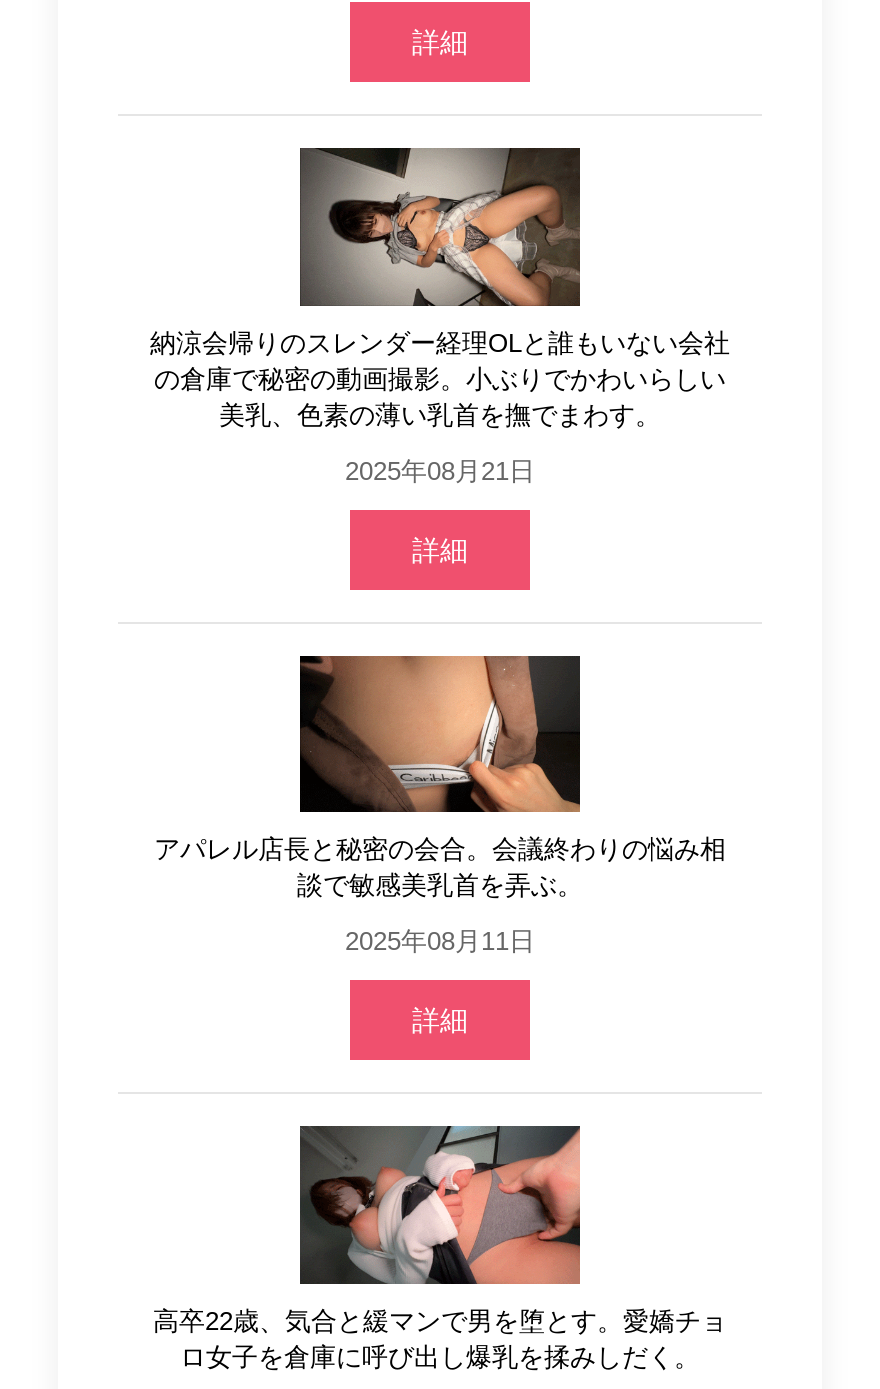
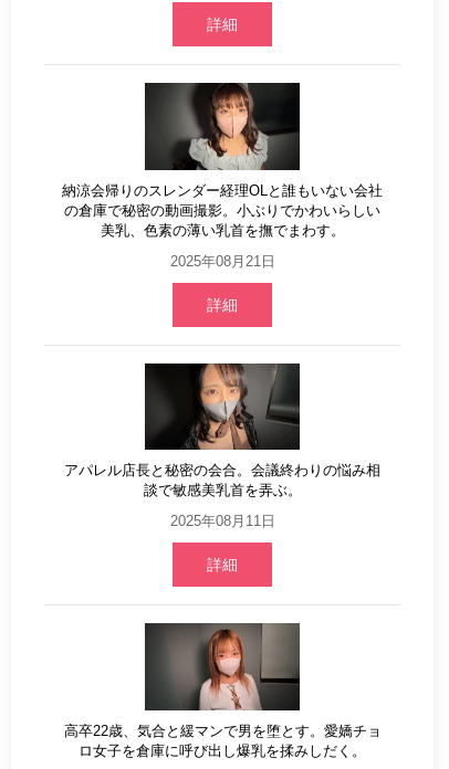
[300,146,580,308] [image] -> [146,83,300,171] [image]
[302,654,582,814] [image] -> [146,362,300,451] [image]
[310,1126,582,1286] [image] -> [152,622,301,712] [image]

